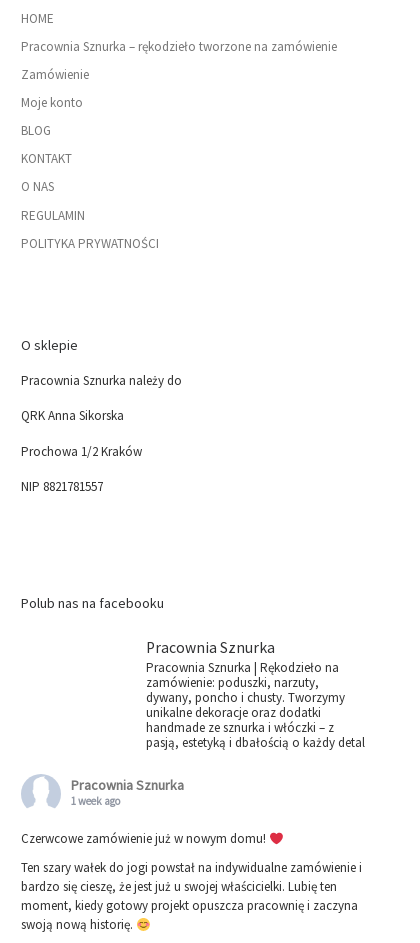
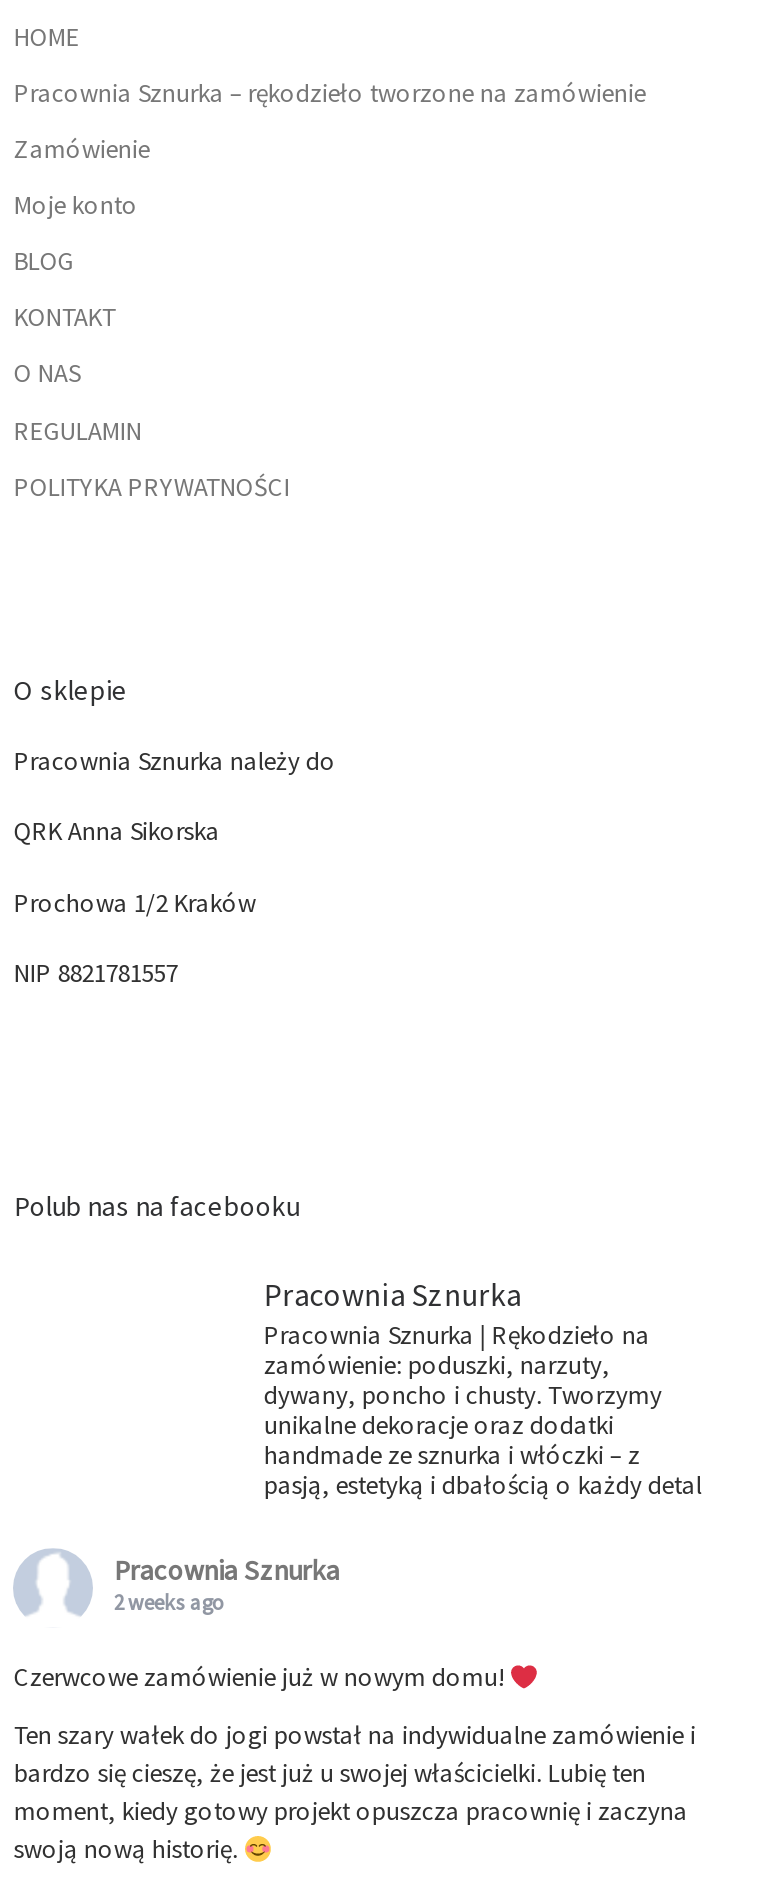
[71,794,120,808] 1 week ago -> [114,1589,222,1617] 2 weeks ago

